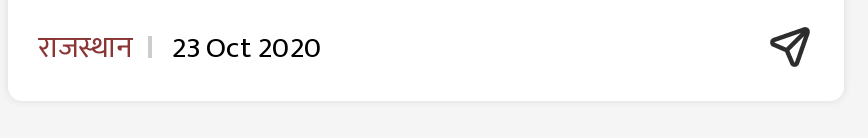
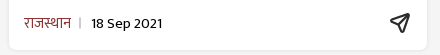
[38,22,322,72] राजस्थान 23 Oct 2020 -> [24,11,162,36] राजस्थान 18 Sep 2021

